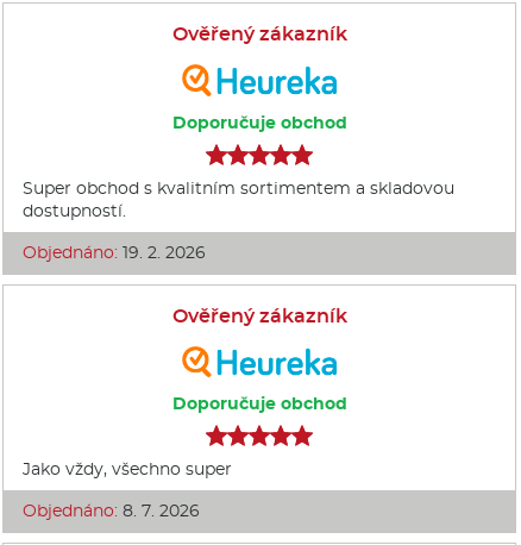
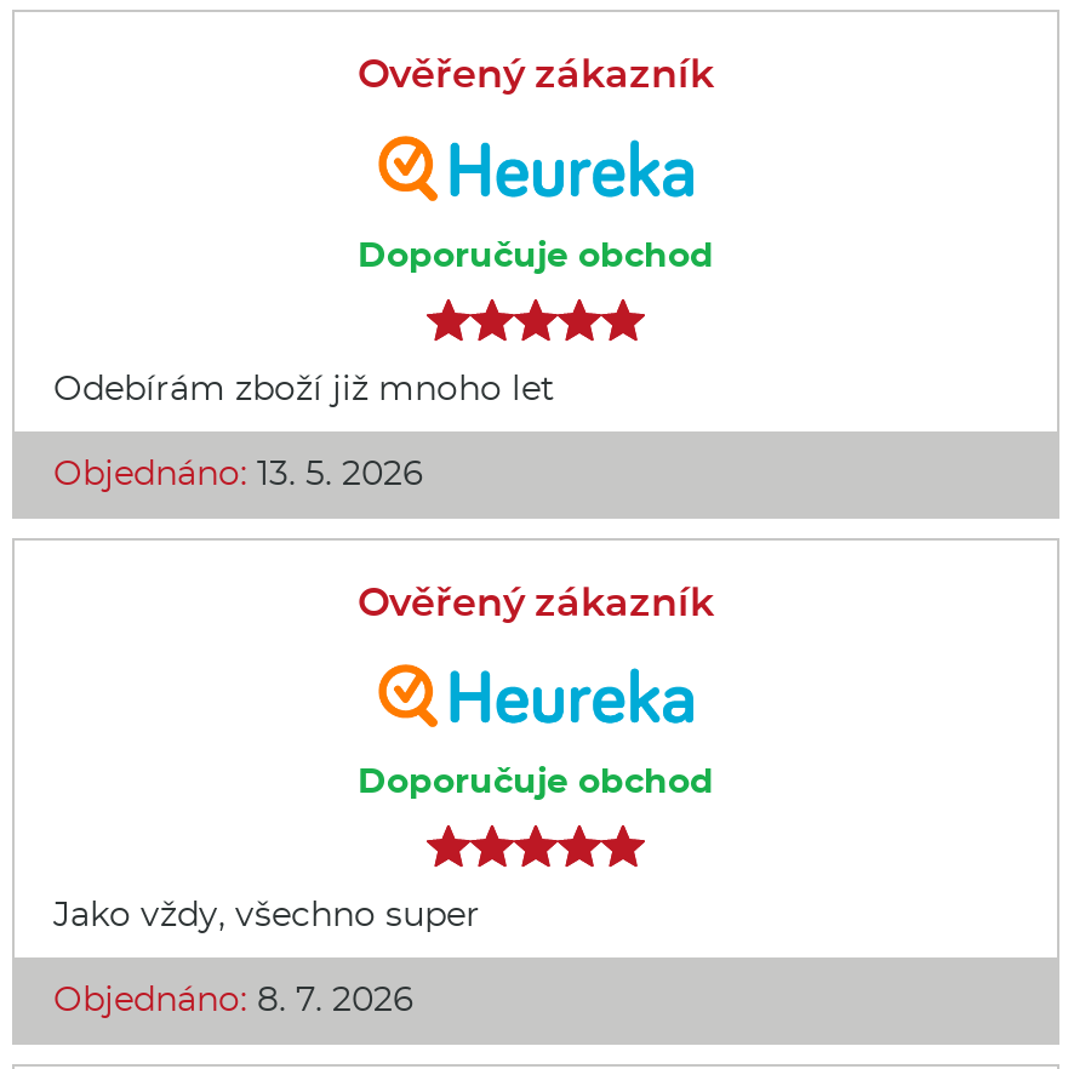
[23,177,454,221] Super obchod s kvalitním sortimentem a skladovou | dostupností. -> [53,365,555,408] Odebírám zboží již mnoho let
[23,241,206,262] Objednáno: 19. 2. 2026 -> [53,450,424,493] Objednáno: 13. 5. 2026

